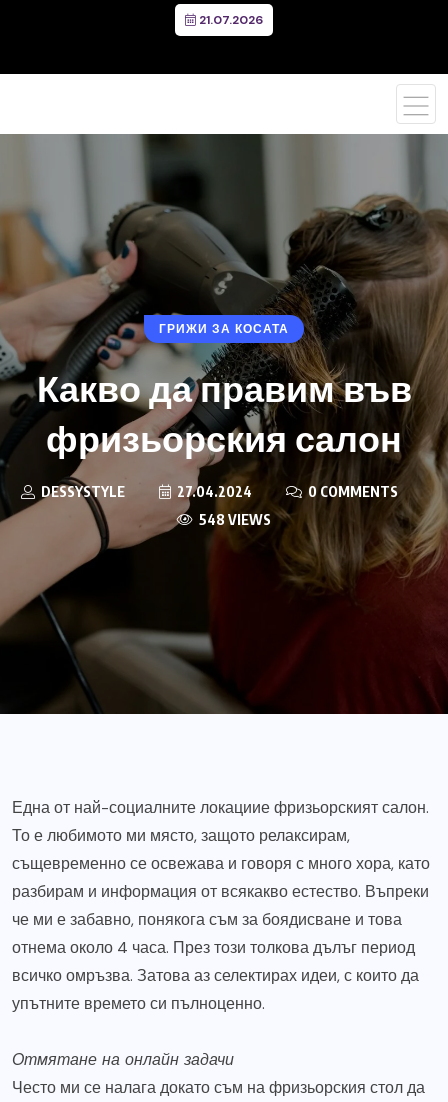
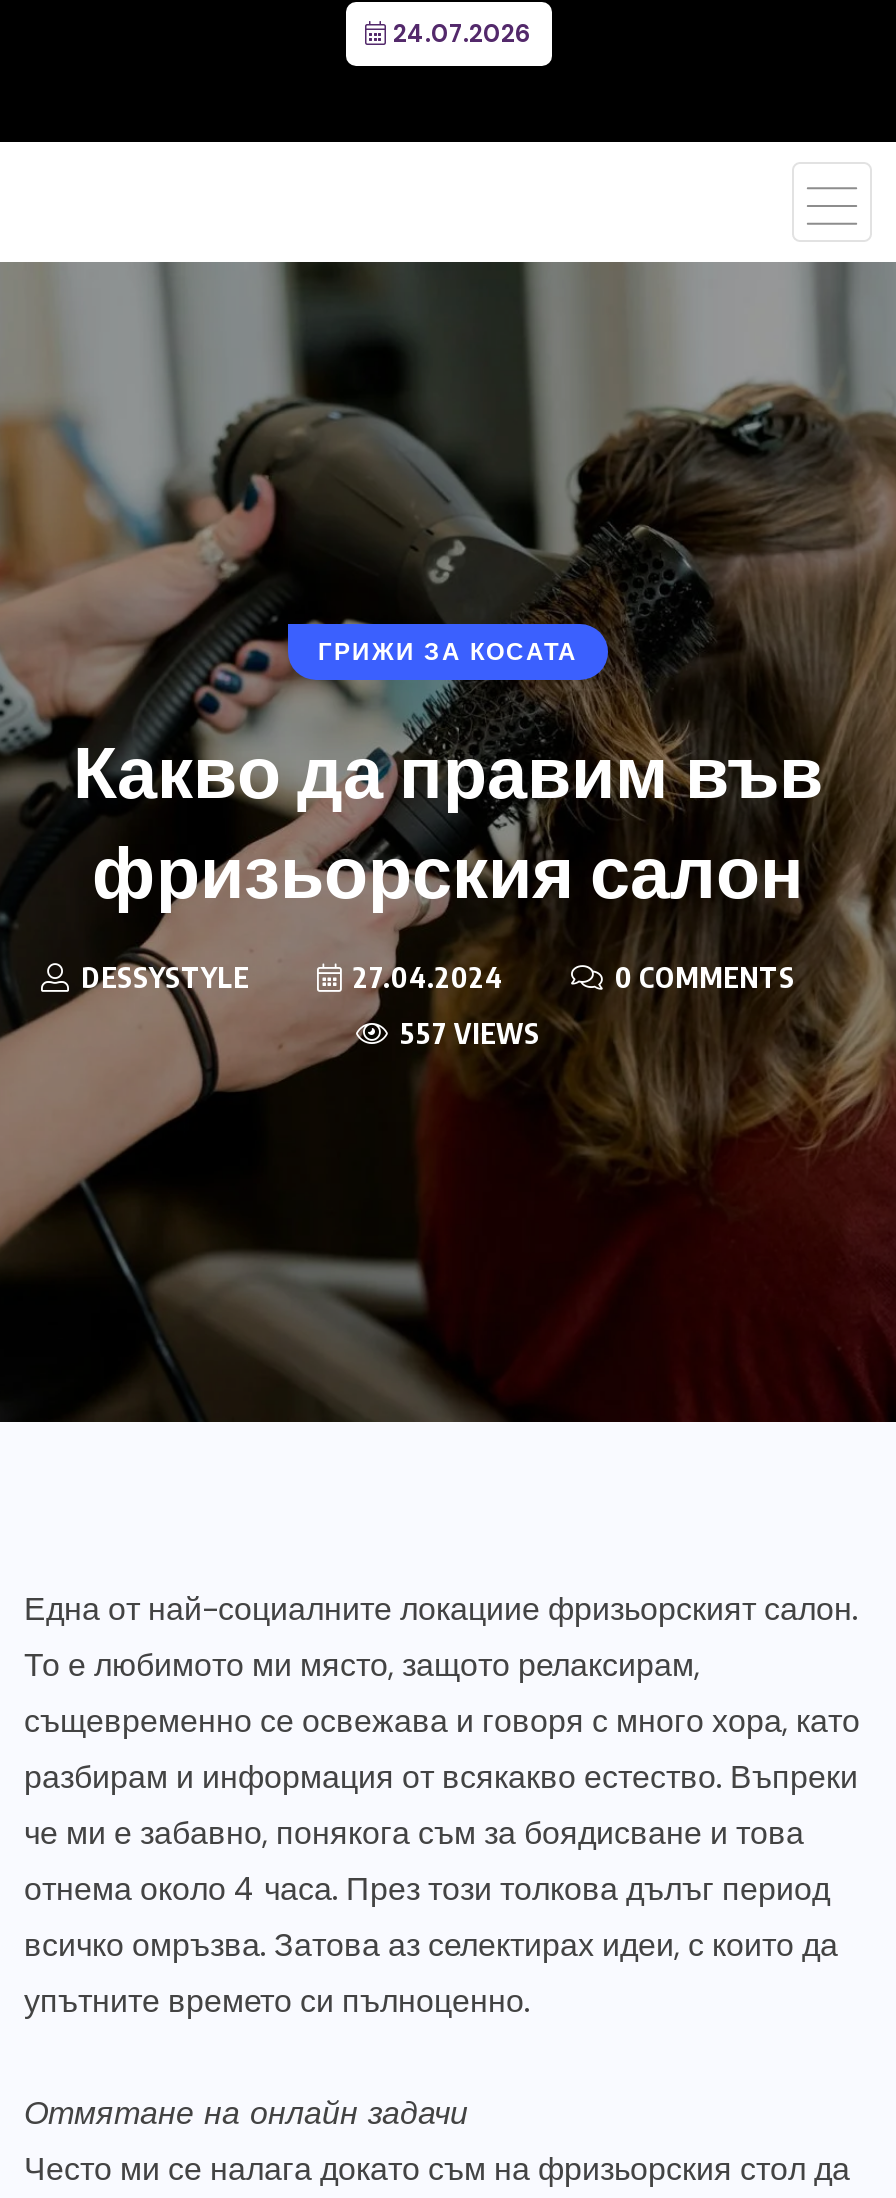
[196,12,263,28] 21.07.2026 -> [387,18,531,50] 24.07.2026
[196,511,271,528] 548 VIEWS -> [394,1016,540,1050] 557 VIEWS

